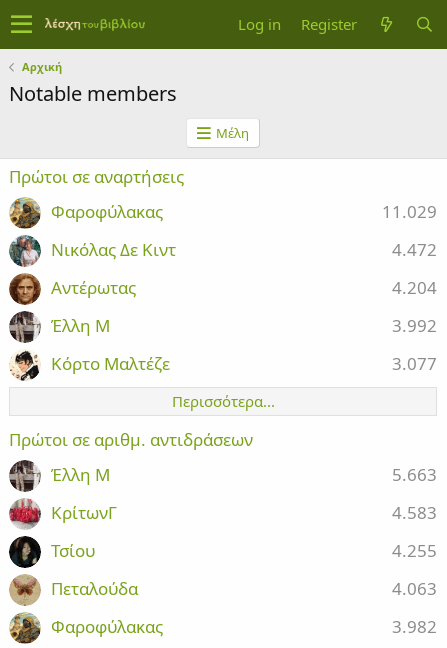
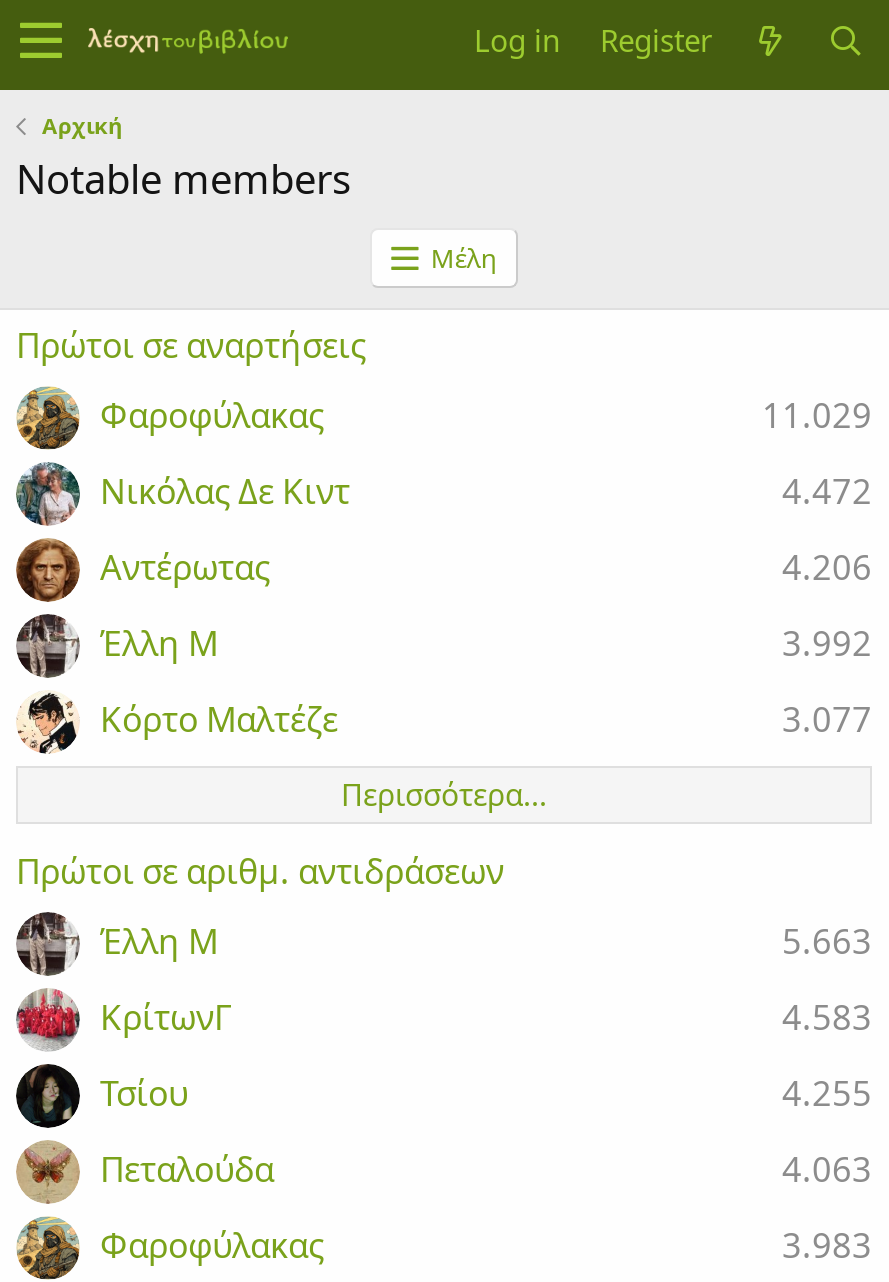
[392,276,437,299] 4.204 -> [782,544,872,590] 4.206
[392,615,437,638] 3.982 -> [782,1222,872,1268] 3.983

